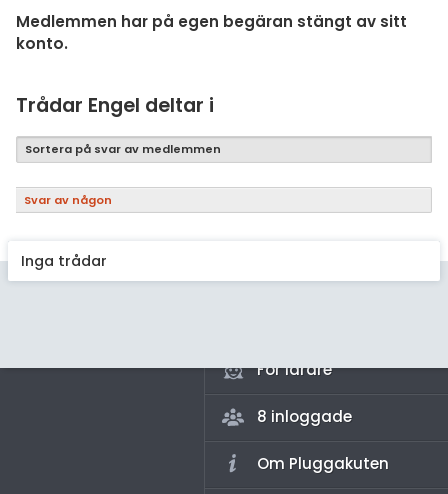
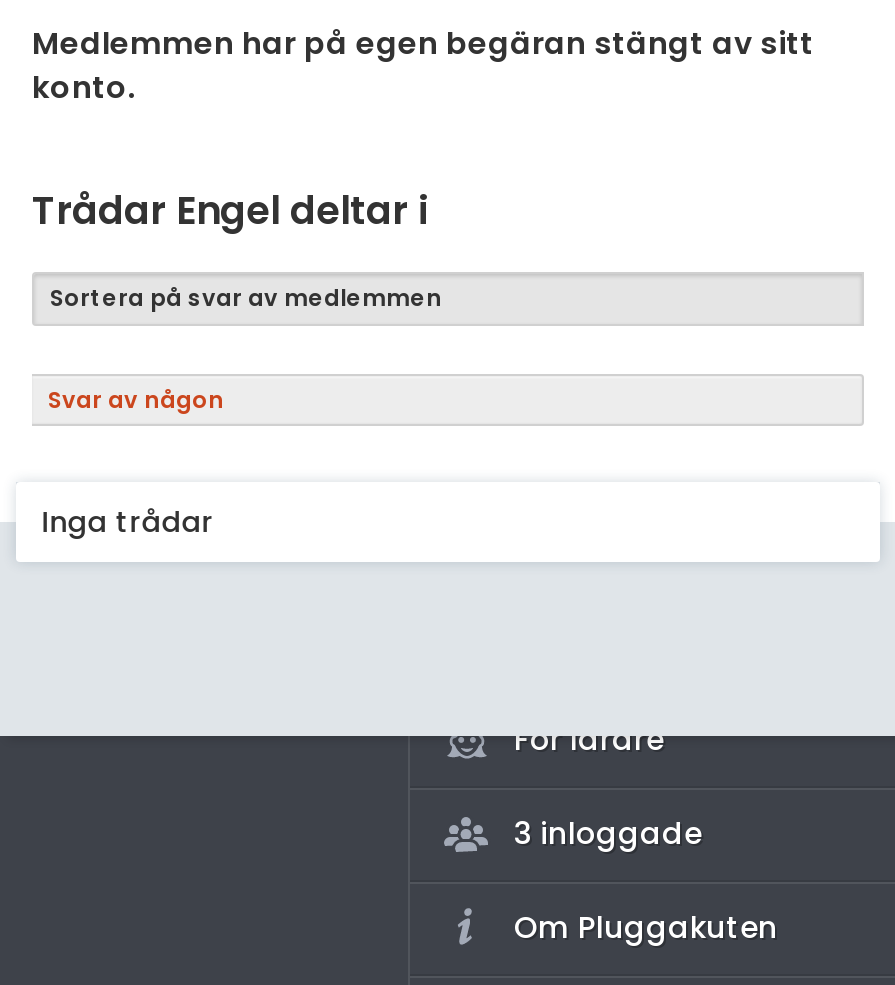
[257,406,352,427] 8 inloggade -> [514,812,702,854] 3 inloggade

